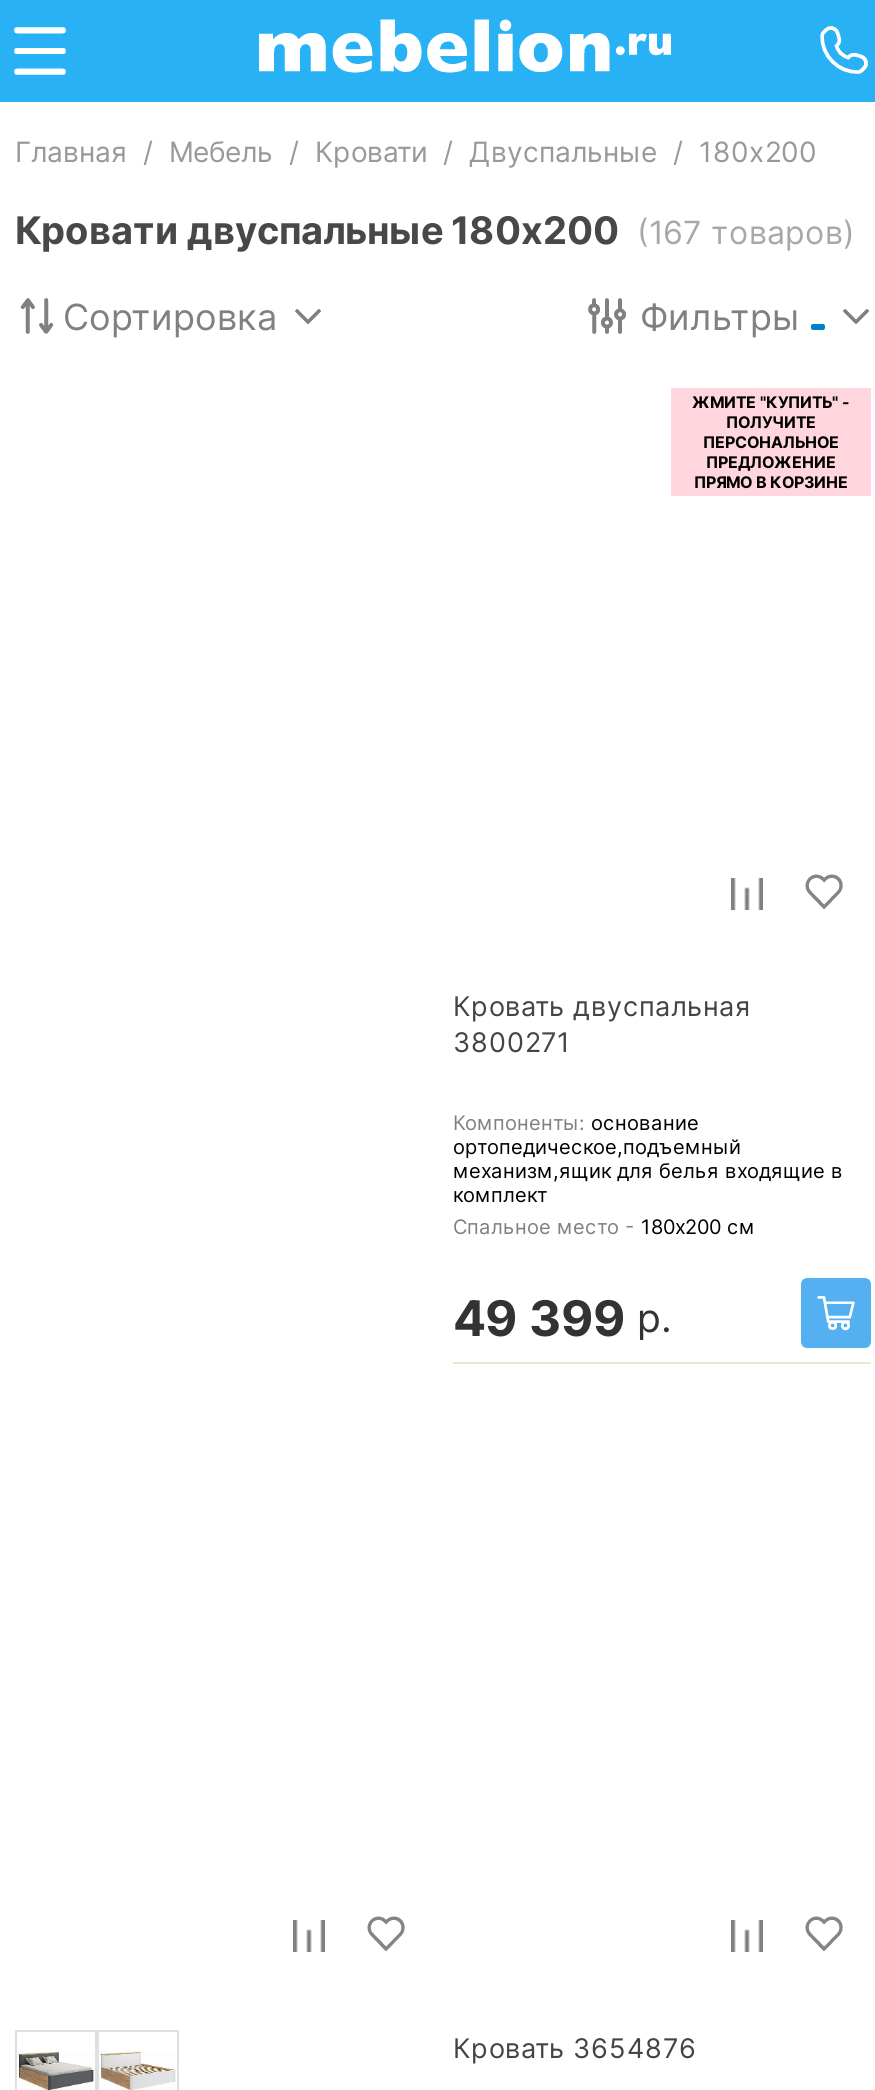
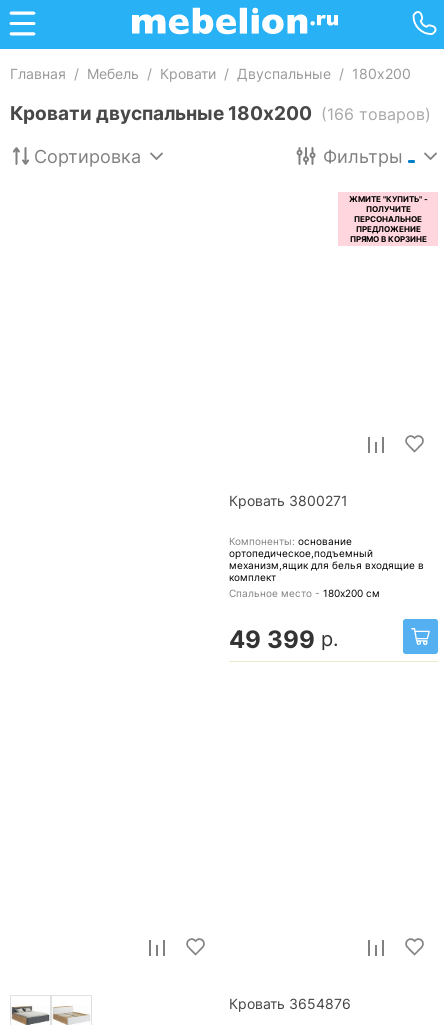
[15,208,855,254] Кровати двуспальные 180х200 (167 товаров) -> [10,102,431,125] Кровати двуспальные 180х200 (166 товаров)
[453,990,751,1058] Кровать двуспальная | 3800271 -> [229,493,348,509] Кровать 3800271

